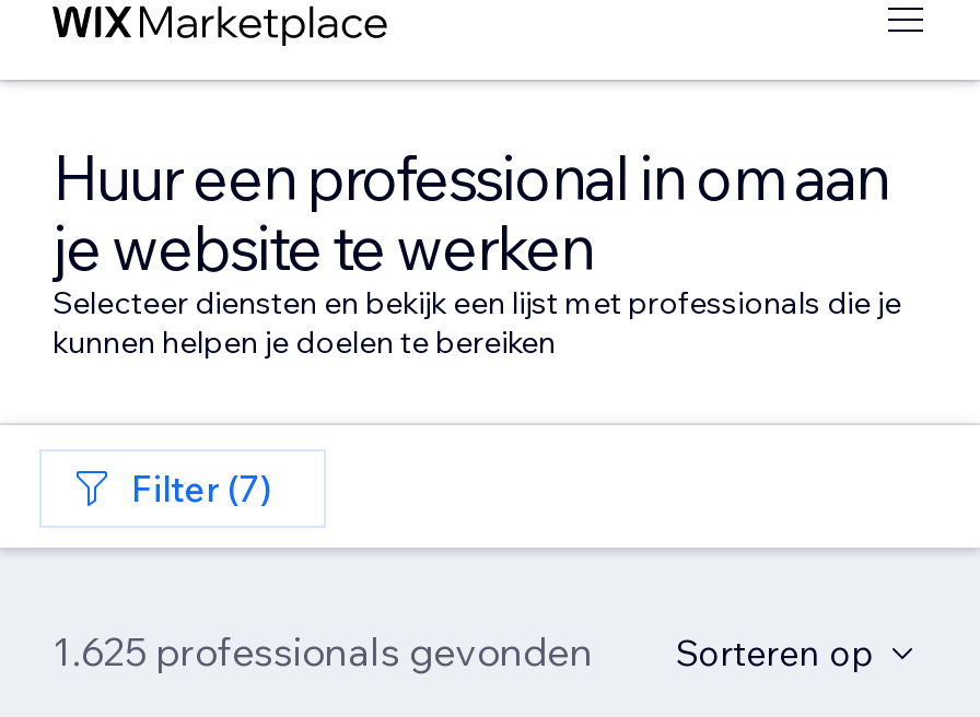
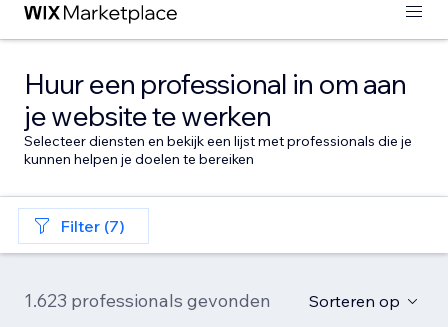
[52,626,593,677] 1.625 professionals gevonden -> [24,289,271,312] 1.623 professionals gevonden

